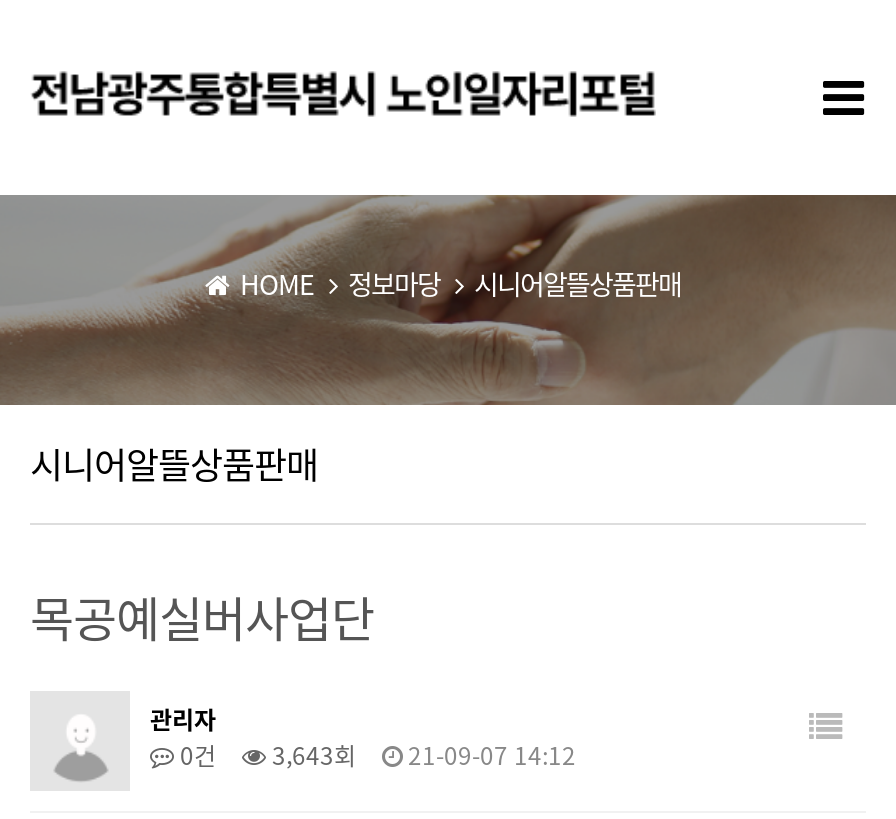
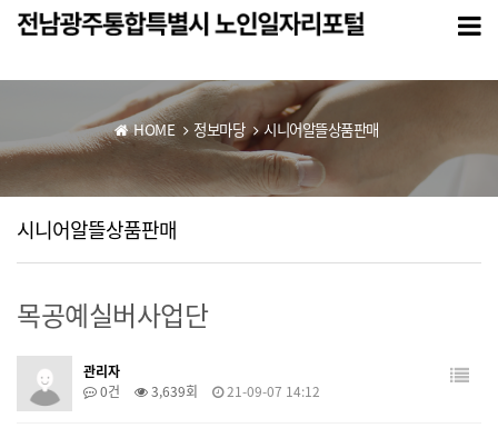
[174,737,576,773] 0건 3,643회 21-09-07 14:12 -> [97,381,320,401] 0건 3,639회 21-09-07 14:12

